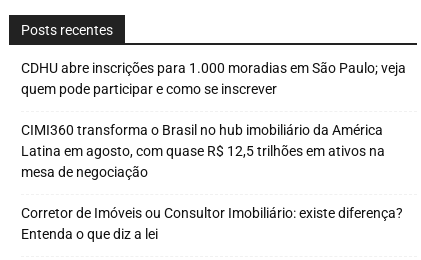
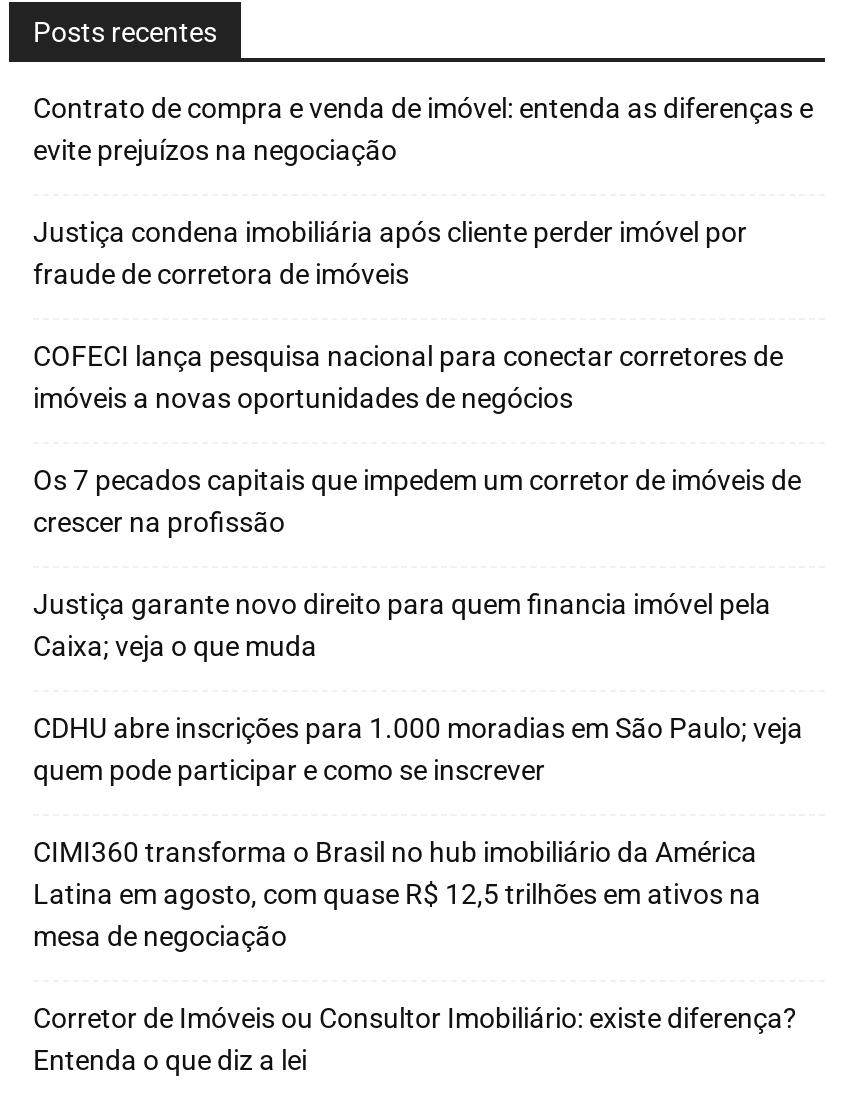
none -> [33,92,813,662] Contrato de compra e venda de imóvel: entenda as diferenças e | evite prejuízos na negociação | Justiça condena imobiliária após cliente perder imóvel por | fraude de corretora de imóveis | COFECI lança pesquisa nacional para conectar corretores de | imóveis a novas oportunidades de negócios | Os 7 pecados capitais que impedem um corretor de imóveis de | crescer na profissão | Justiça garante novo direito para quem financia imóvel pela | Caixa; veja o que muda

